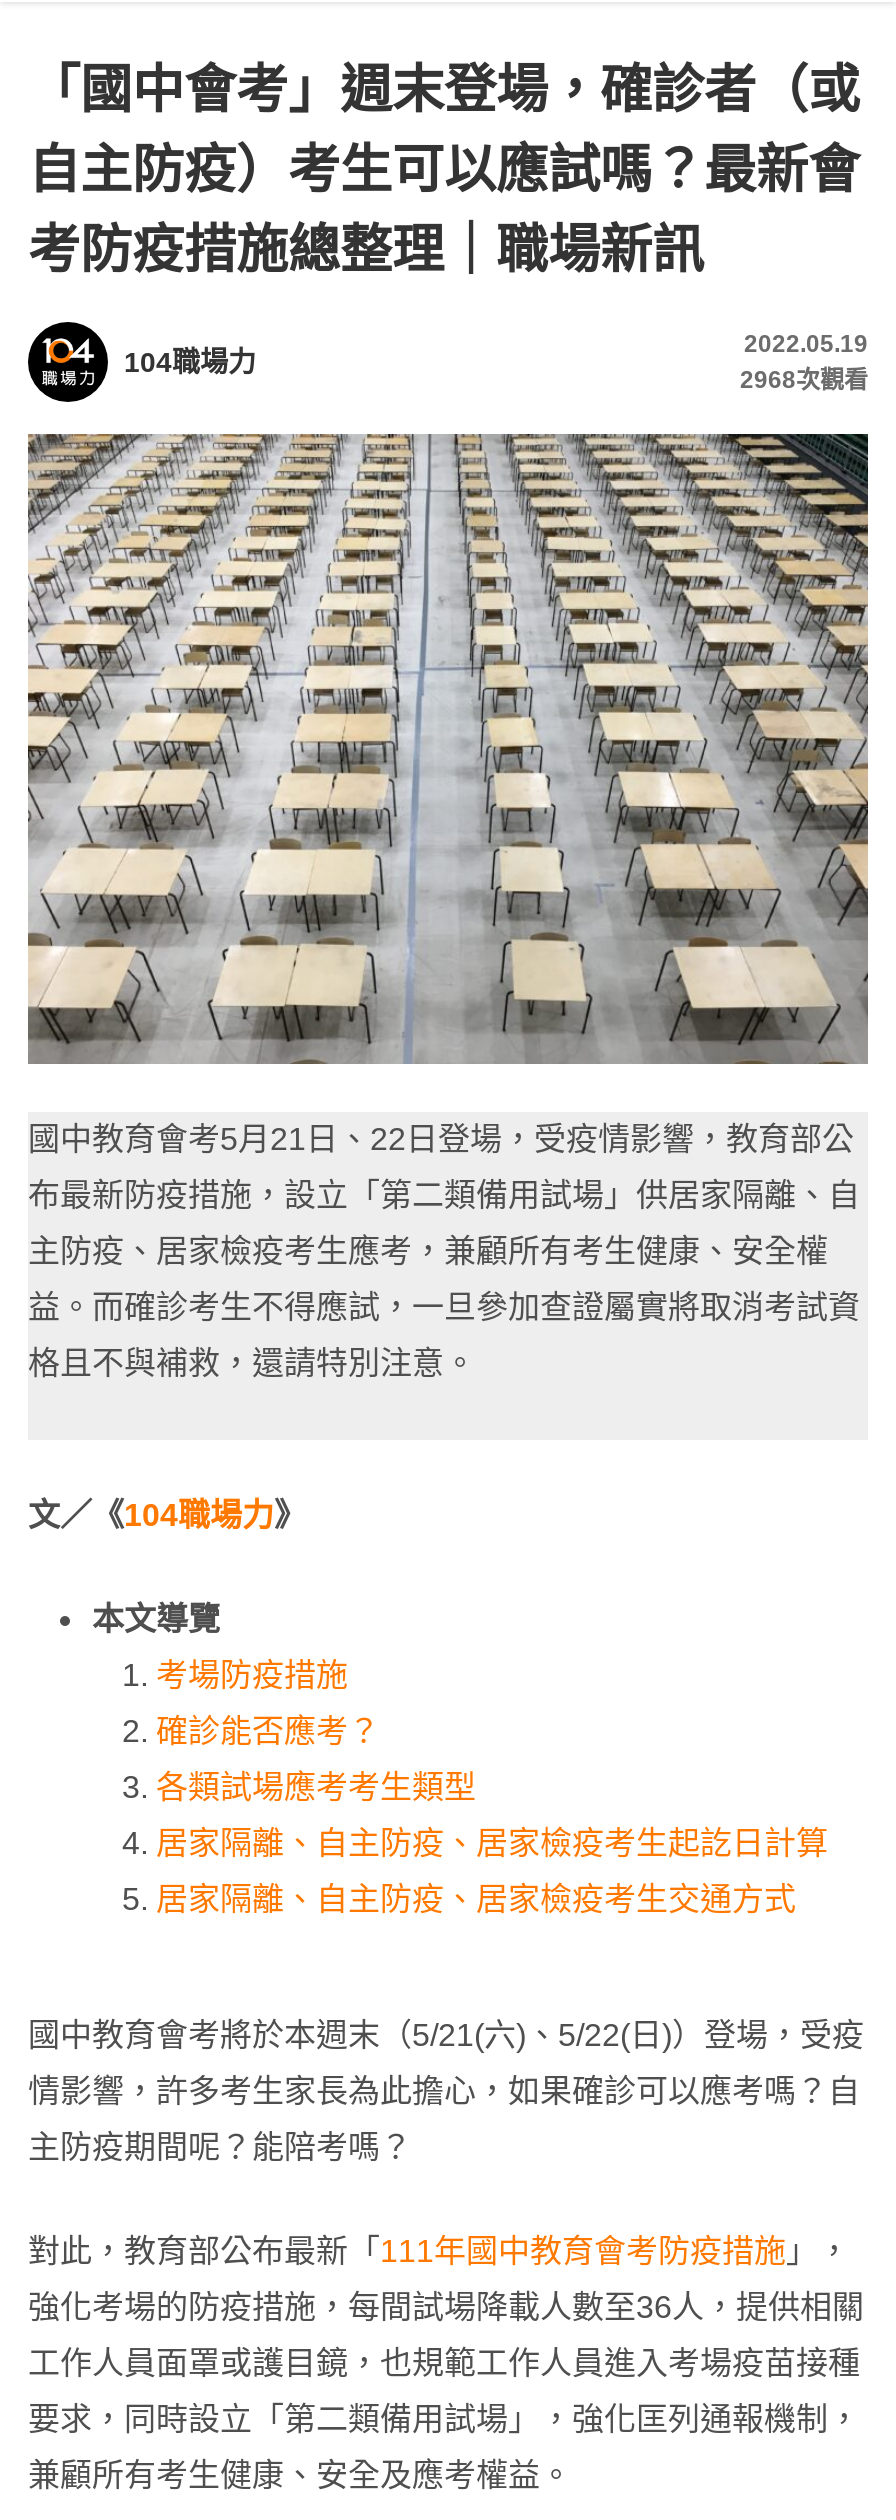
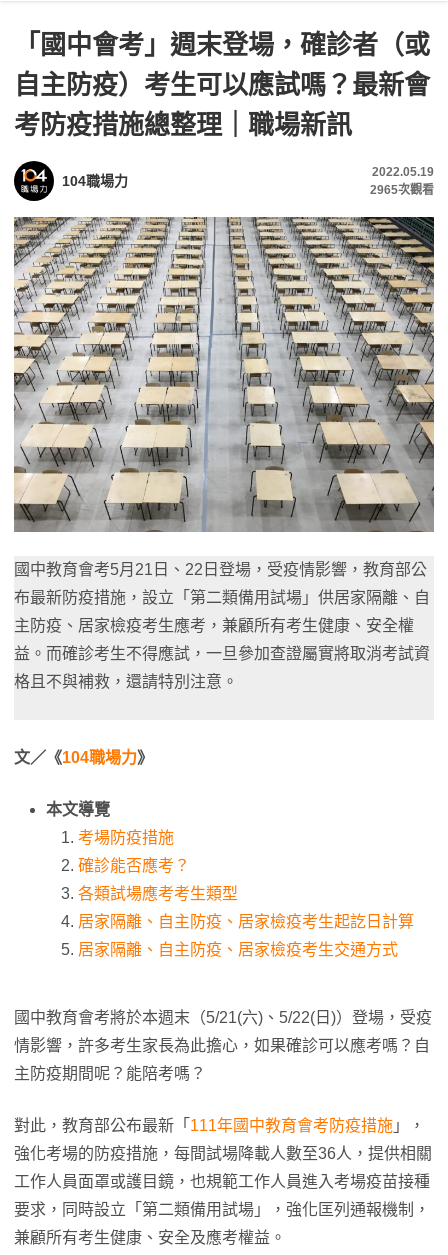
[740,366,868,394] 2968次觀看 -> [370,183,434,197] 2965次觀看

